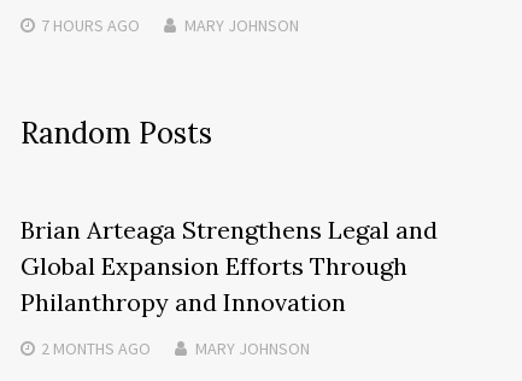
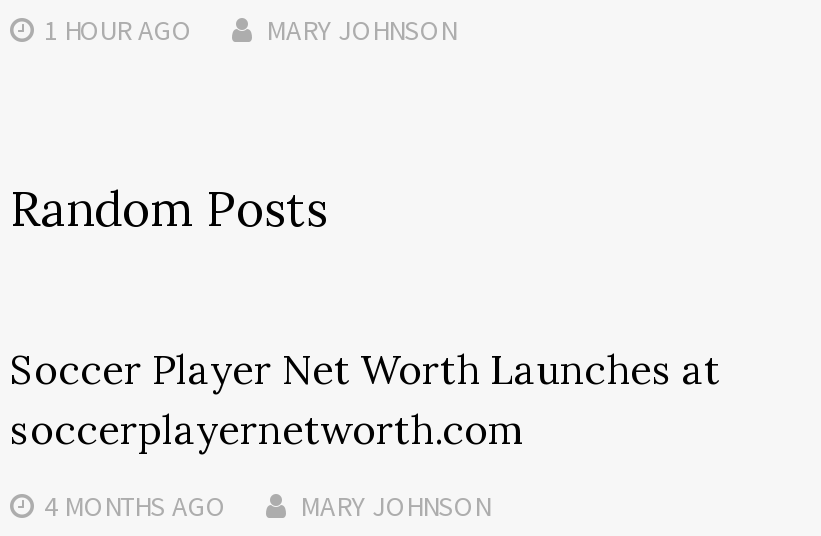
[41,14,140,36] 7 HOURSAGO -> [44,13,192,49] 1 HOURAGO
[20,214,438,317] Brian Arteaga Strengthens Legal and | Global Expansion Efforts Through | Philanthropy and Innovation -> [10,345,720,455] Soccer Player Net Worth Launches at | soccerplayernetworth.com
[41,337,151,359] 2 MONTHS AGO -> [44,489,226,525] 4 MONTHS AGO

